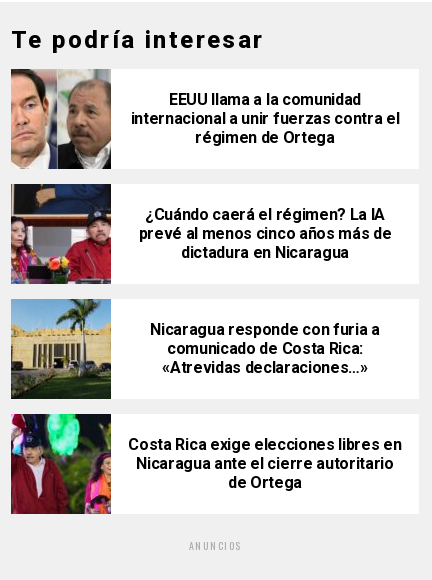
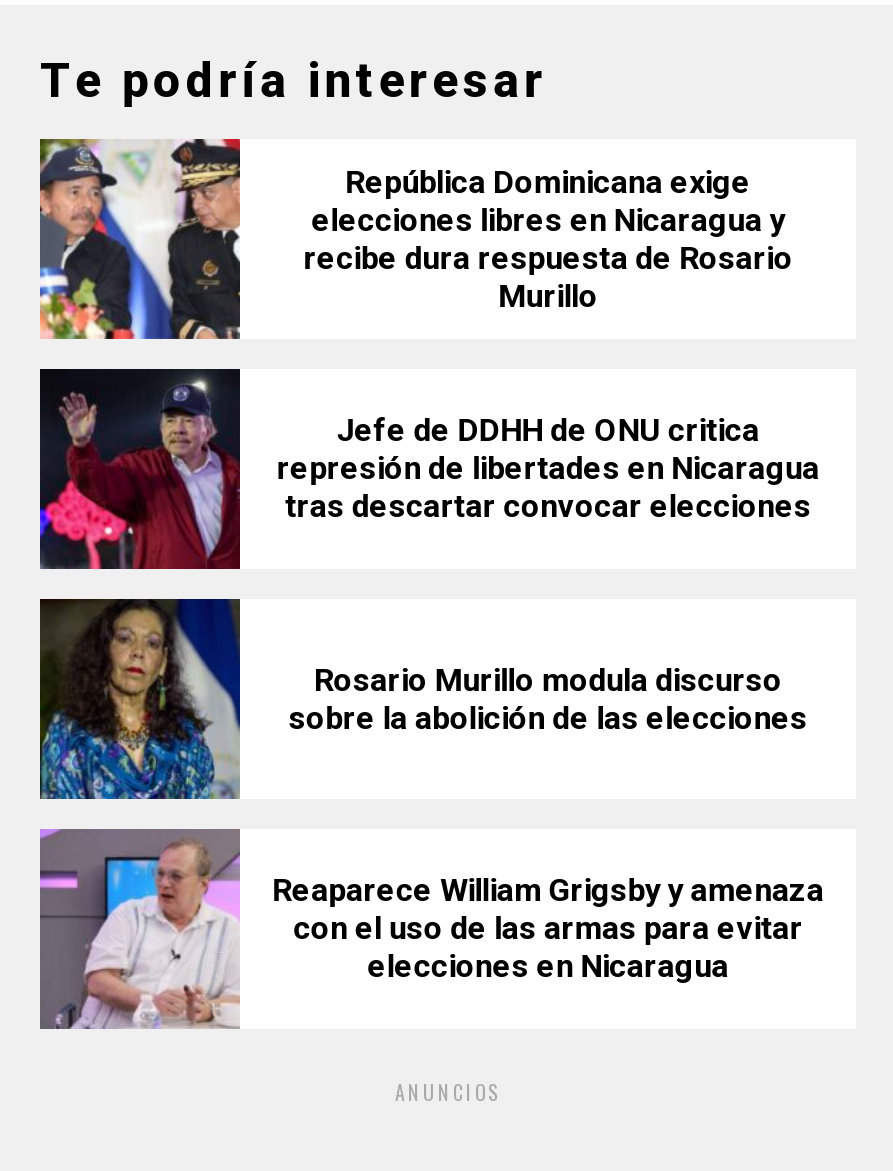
[10,69,399,170] [image] | EEUU llama a la comunidad | internacional a unir fuerzas contra el | régimen de Ortega -> [38,137,793,341] [image] | República Dominicana exige | elecciones libres en Nicaragua y | recibe dura respuesta de Rosario | Murillo
[10,184,391,285] [image] | ¿Cuándo caerá el régimen? La IA | prevé al menos cinco años más de | dictadura en Nicaragua -> [38,369,819,571] [image] | Jefe de DDHH de ONU critica | represión de libertades en Nicaragua | tras descartar convocar elecciones
[10,298,380,400] [image] | Nicaragua responde con furia a | comunicado de Costa Rica: | «Atrevidas declaraciones…» -> [38,597,807,801] [image] | Rosario Murillo modula discurso | sobre la abolición de las elecciones
[10,413,402,515] [image] | Costa Rica exige elecciones libres en | Nicaragua ante el cierre autoritario | de Ortega -> [38,827,824,1029] [image] | Reaparece William Grigsby y amenaza | con el uso de las armas para evitar | elecciones en Nicaragua

